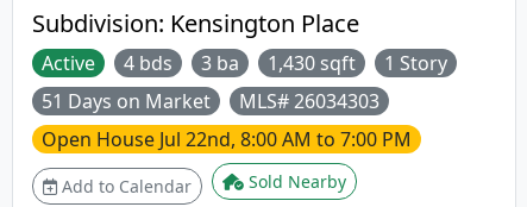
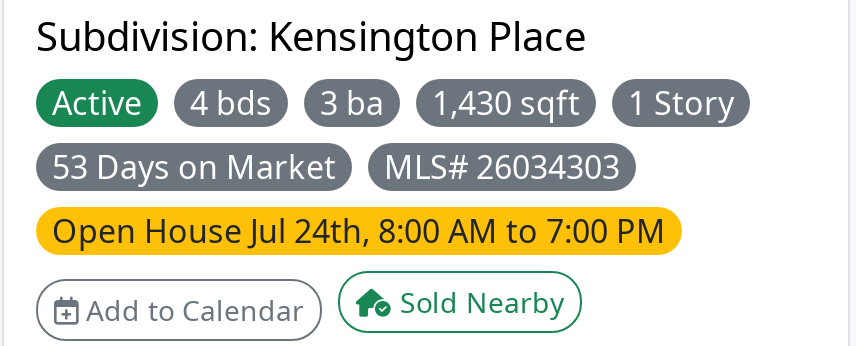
[42,87,211,114] 51 Days on Market -> [52,146,336,190] 53 Days on Market
[42,126,412,152] Open House Jul 22nd, 8:00 AM to 7:00 PM -> [52,210,666,254] Open House Jul 24th, 8:00 AM to 7:00 PM

